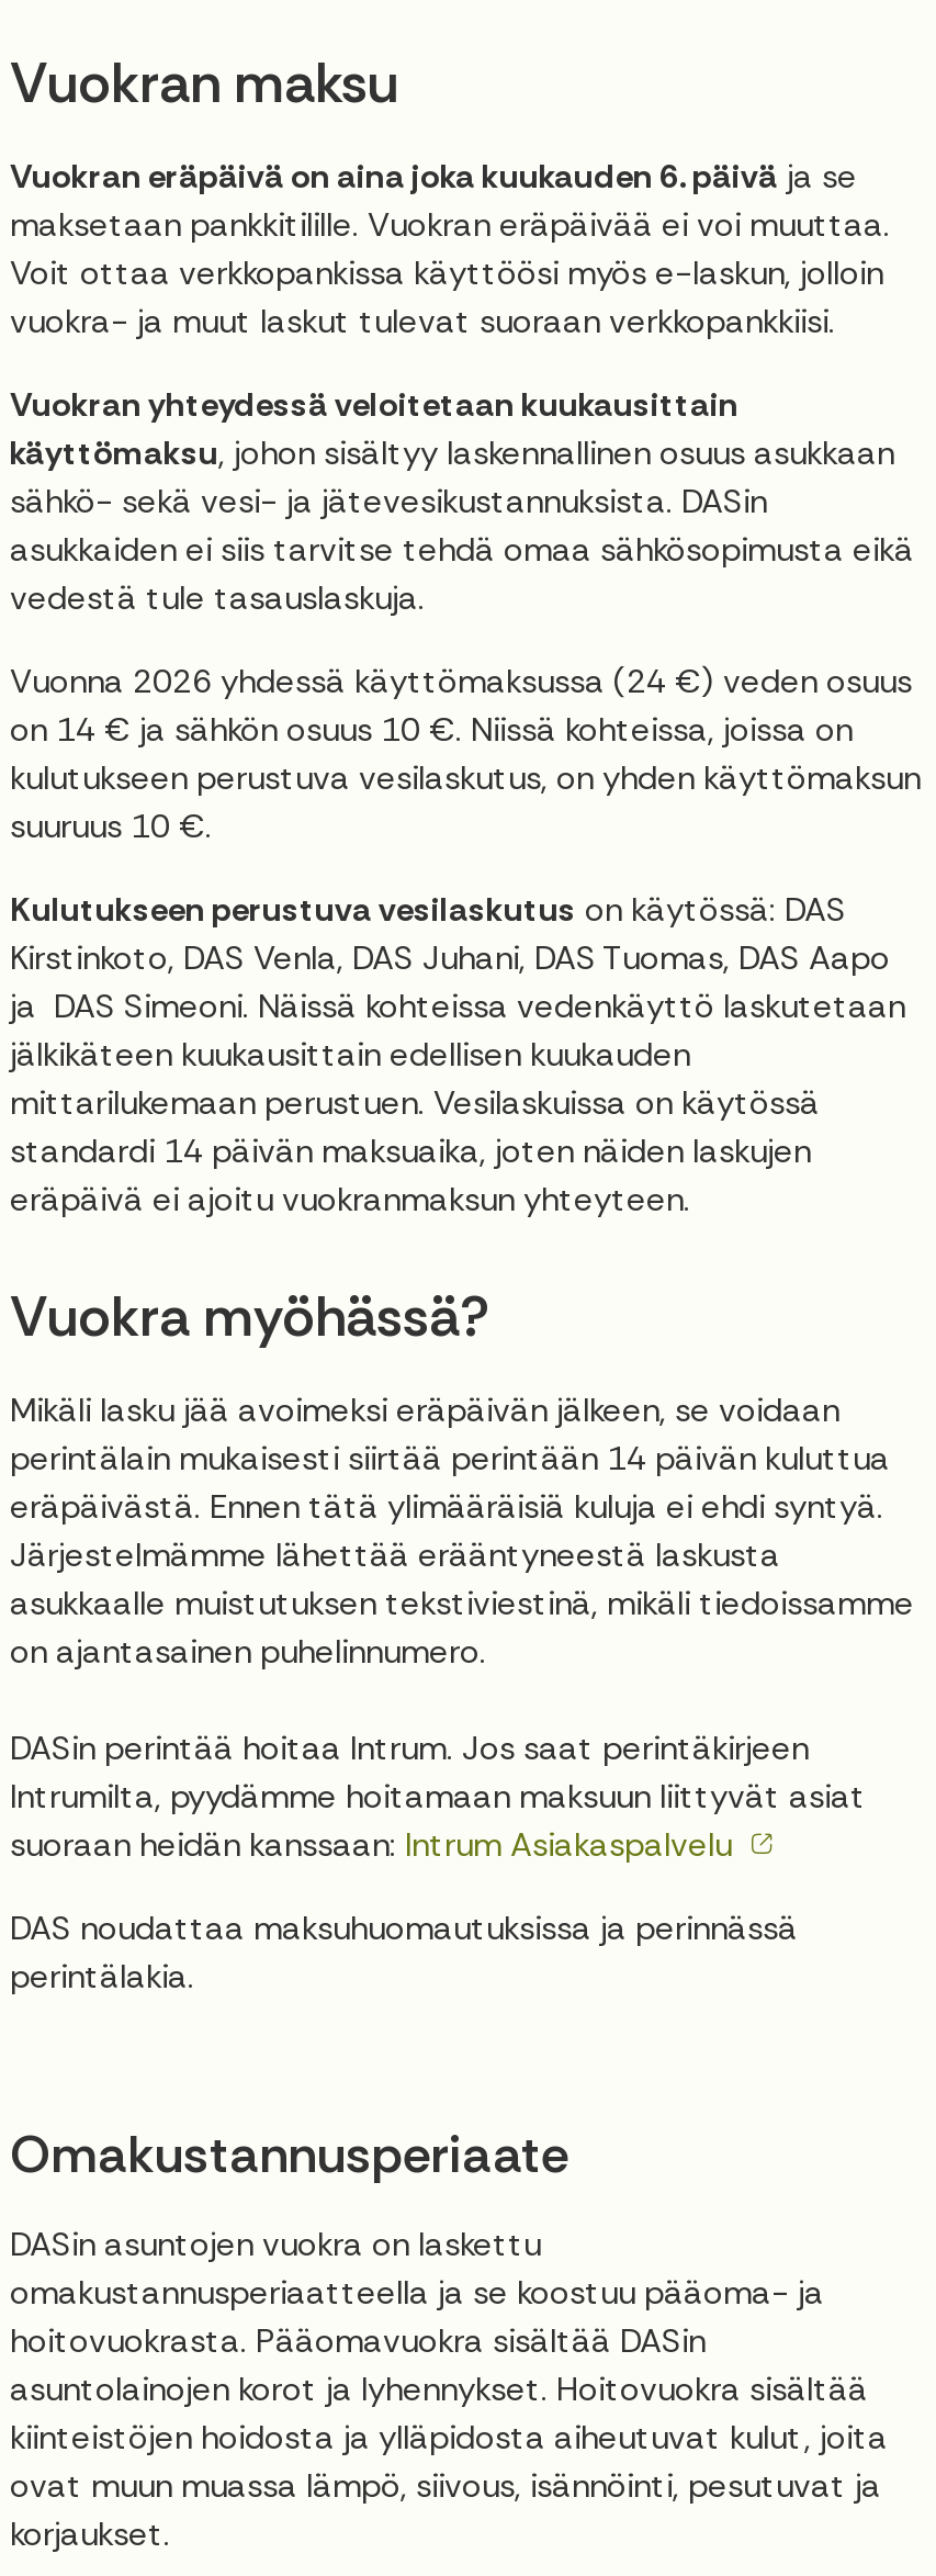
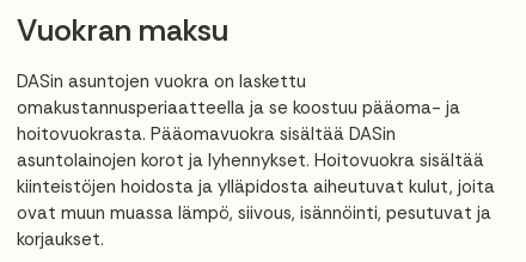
[10,156,921,2188] Vuokran eräpäivä on aina joka kuukauden 6. päivä ja se | maksetaan pankkitilille. Vuokran eräpäivää ei voi muuttaa. | Voit ottaa verkkopankissa käyttöösi myös e-laskun, jolloin | vuokra- ja muut laskut tulevat suoraan verkkopankkiisi. | Vuokran yhteydessä veloitetaan kuukausittain | käyttömaksu, johon sisältyy laskennallinen osuus asukkaan | sähkö- sekä vesi- ja jätevesikustannuksista. DASin | asukkaiden ei siis tarvitse tehdä omaa sähkösopimusta eikä | vedestä tule tasauslaskuja. | Vuonna 2026 yhdessä käyttömaksussa (24 €) veden osuus | on 14 € ja sähkön osuus 10 €. Niissä kohteissa, joissa on | kulutukseen perustuva vesilaskutus, on yhden käyttömaksun | suuruus 10 €. | Kulutukseen perustuva vesilaskutus on käytössä: DAS | Kirstinkoto, DAS Venla, DAS Juhani, DAS Tuomas, DAS Aapo | ja DAS Simeoni. Näissä kohteissa vedenkäyttö laskutetaan | jälkikäteen kuukausittain edellisen kuukauden | mittarilukemaan perustuen. Vesilaskuissa on käytössä | standardi 14 päivän maksuaika, joten näiden laskujen | eräpäivä ei ajoitu vuokranmaksun yhteyteen. | Vuokra myöhässä? | Mikäli lasku jää avoimeksi eräpäivän jälkeen, se voidaan | perintälain mukaisesti siirtää perintään 14 päivän kuluttua | eräpäivästä. Ennen tätä ylimääräisiä kuluja ei ehdi syntyä. | Järjestelmämme lähettää erääntyneestä laskusta | asukkaalle muistutuksen tekstiviestinä, mikäli tiedoissamme | on ajantasainen puhelinnumero. | DASin perintää hoitaa Intrum. Jos saat perintäkirjeen | Intrumilta, pyydämme hoitamaan maksuun liittyvät asiat | suoraan heidän kanssaan: Intrum Asiakaspalvelu | DAS noudattaa maksuhuomautuksissa ja perinnässä | perintälakia. | Omakustannusperiaate -> none

